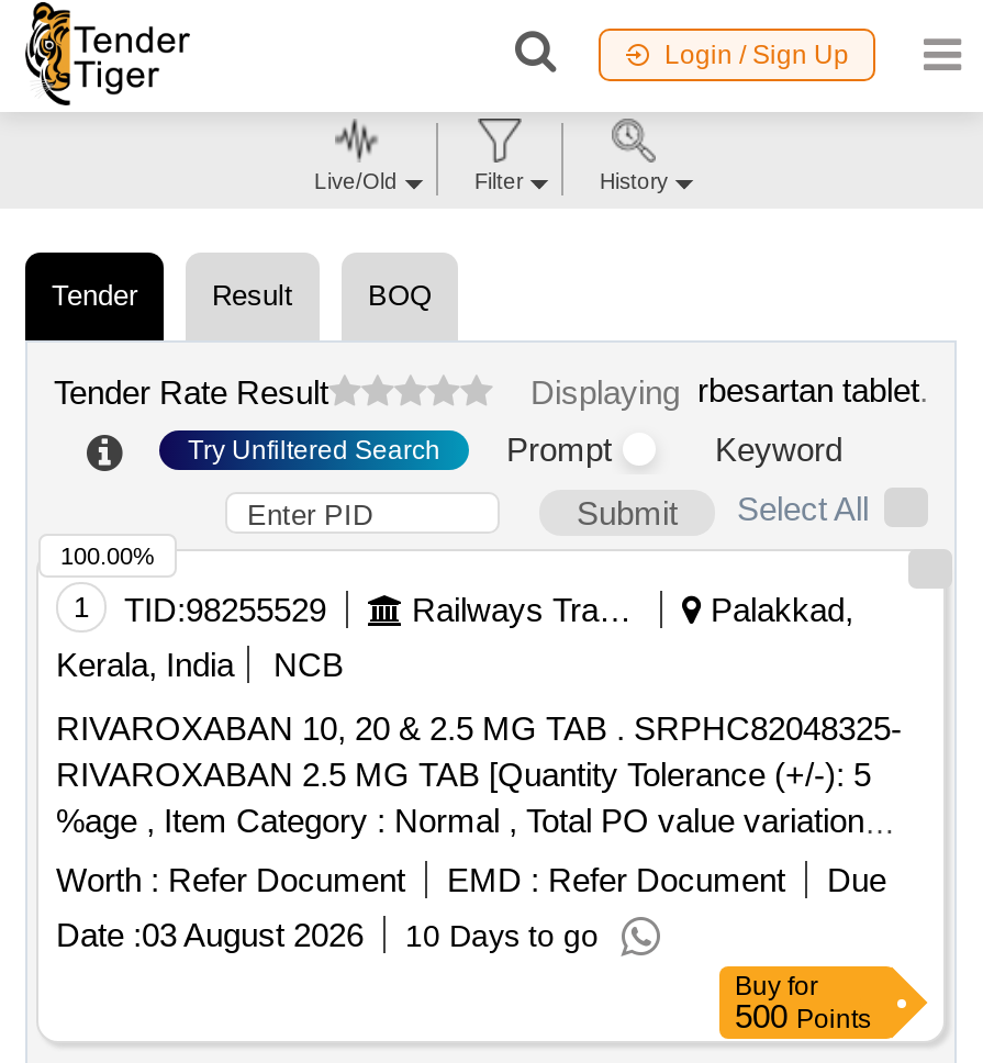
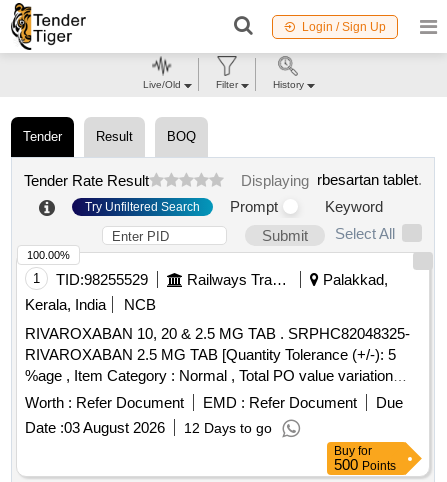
[56,916,599,954] Date : 03 August 2026 10 Days to go -> [25,419,272,436] Date : 03 August 2026 12 Days to go

